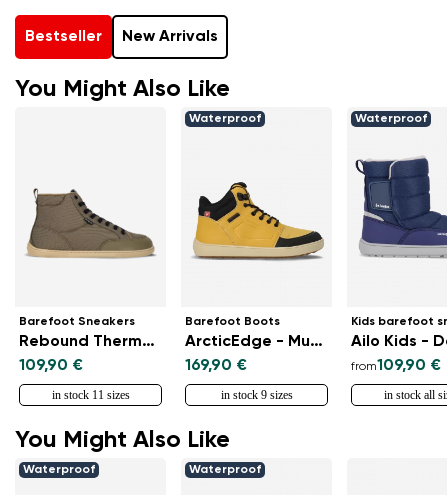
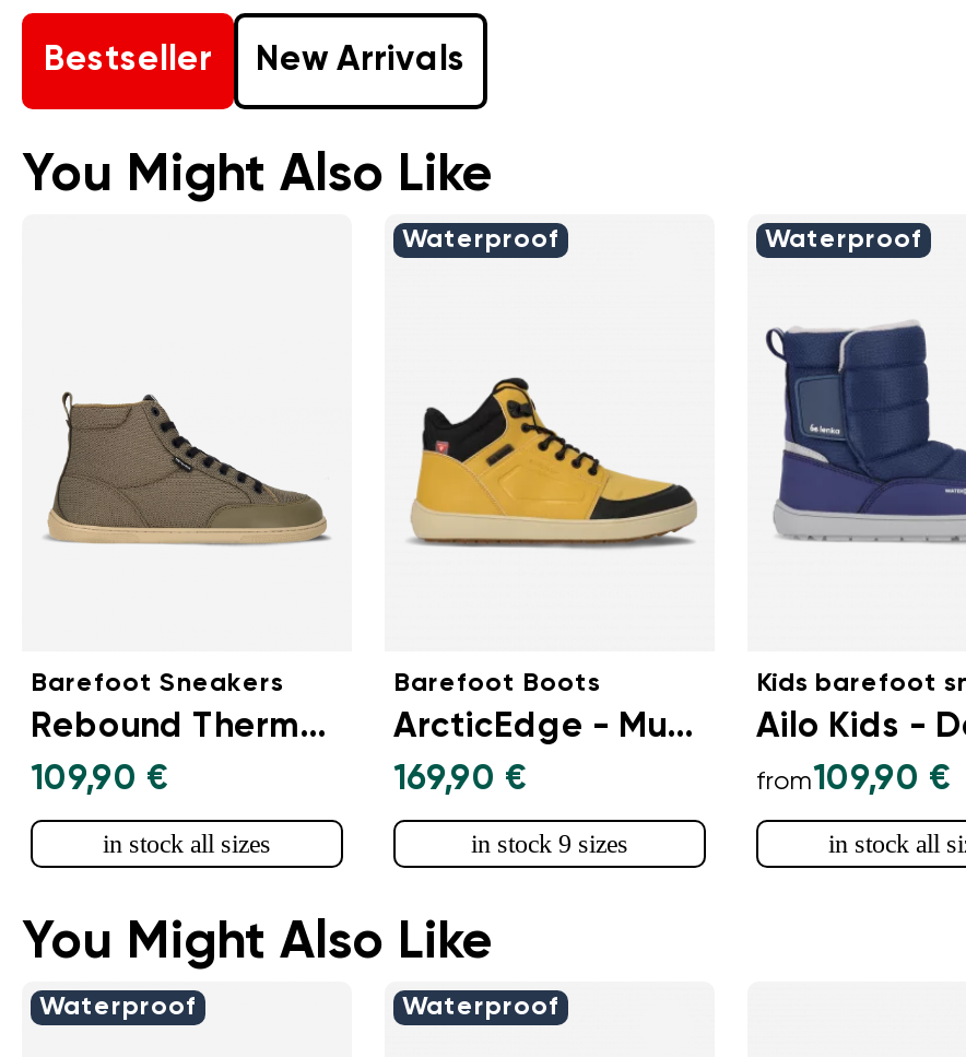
[51,388,129,402] in stock 11 sizes -> [103,830,271,860] in stock all sizes

